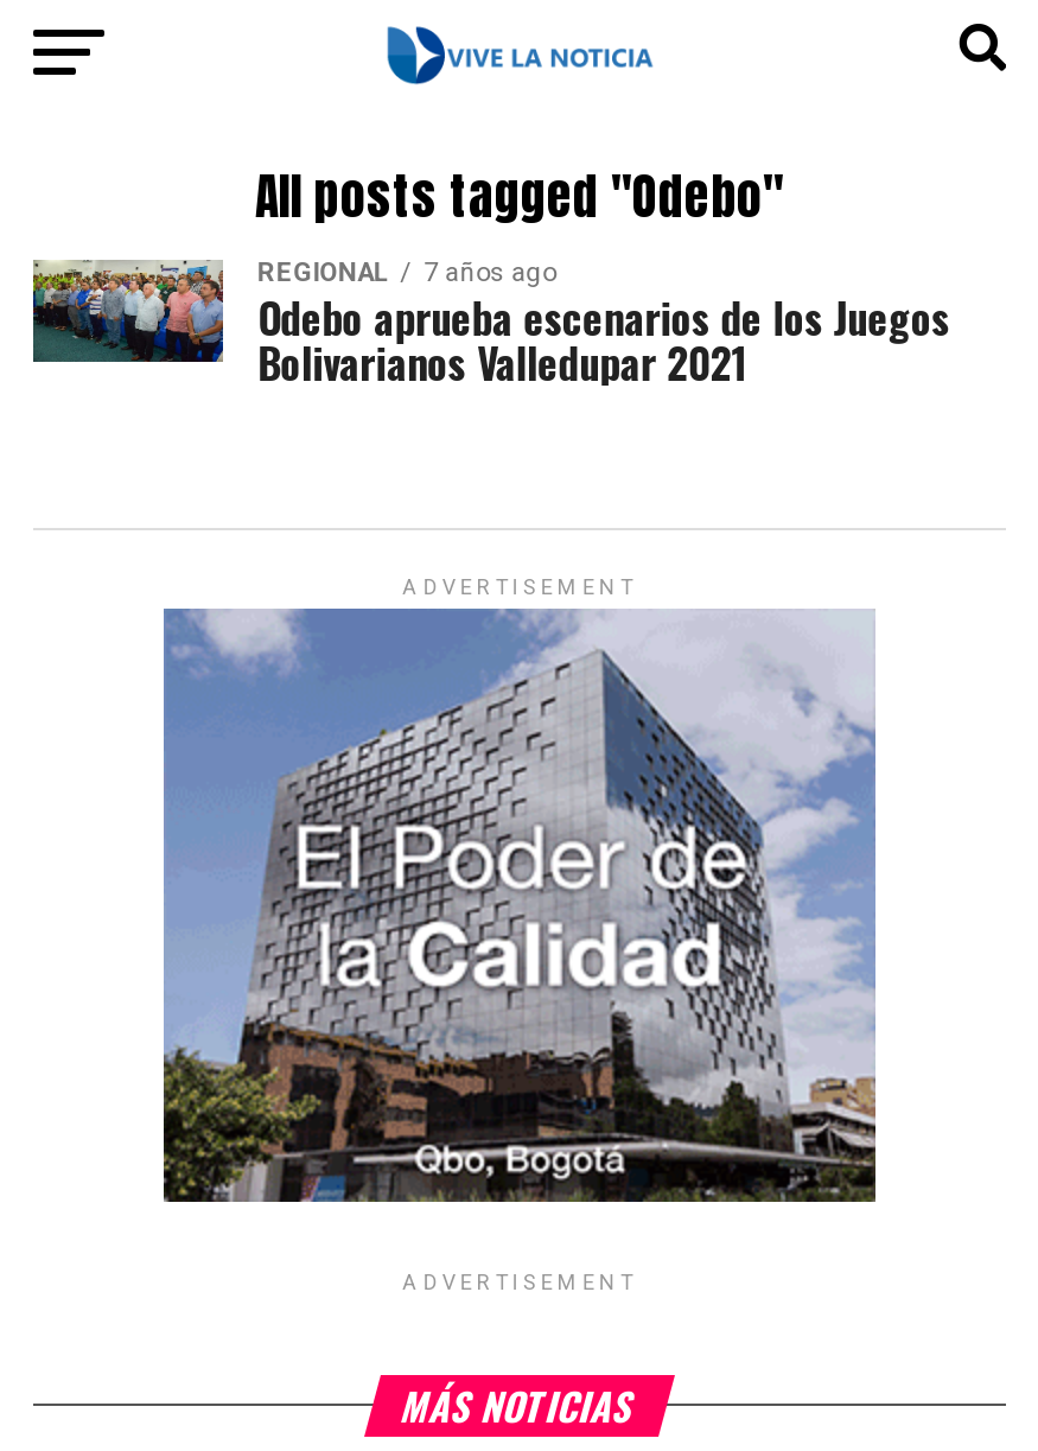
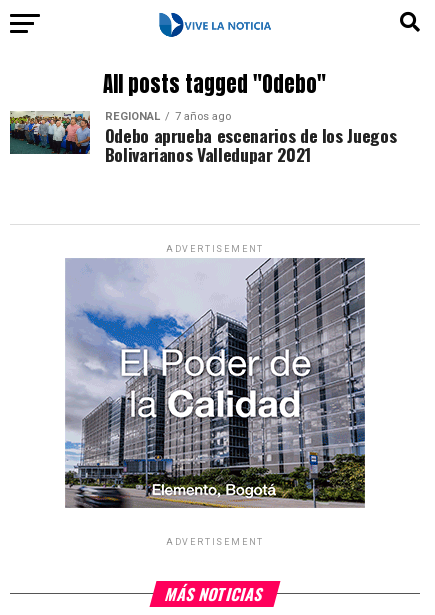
[161,609,875,1204] [image] -> [65,257,365,509] [image]

